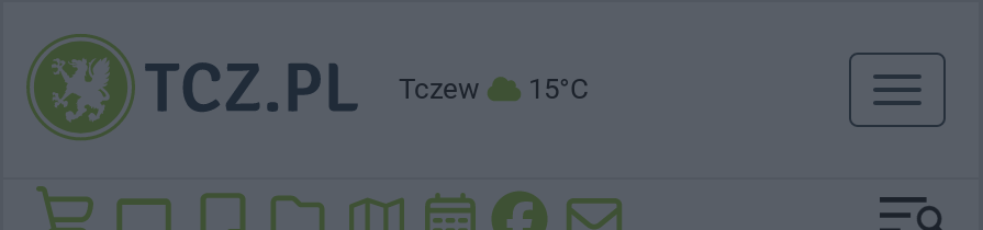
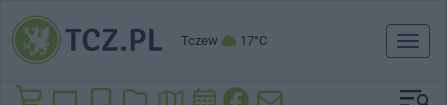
[399,72,588,105] Tczew 15°C -> [181,33,267,48] Tczew 17°C

